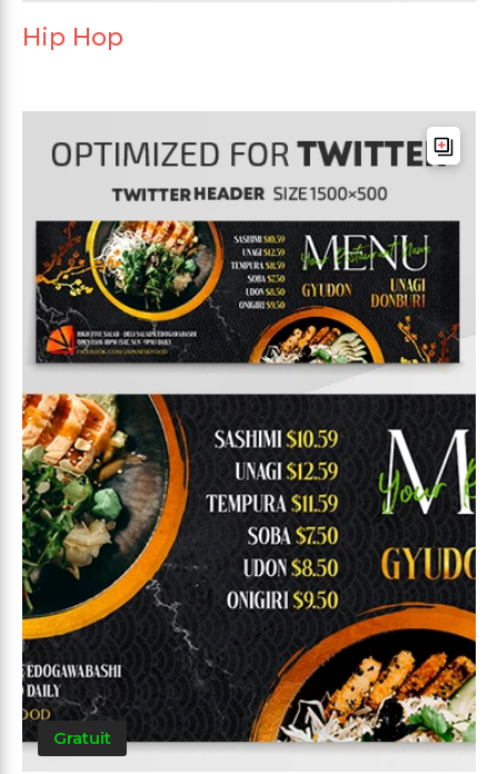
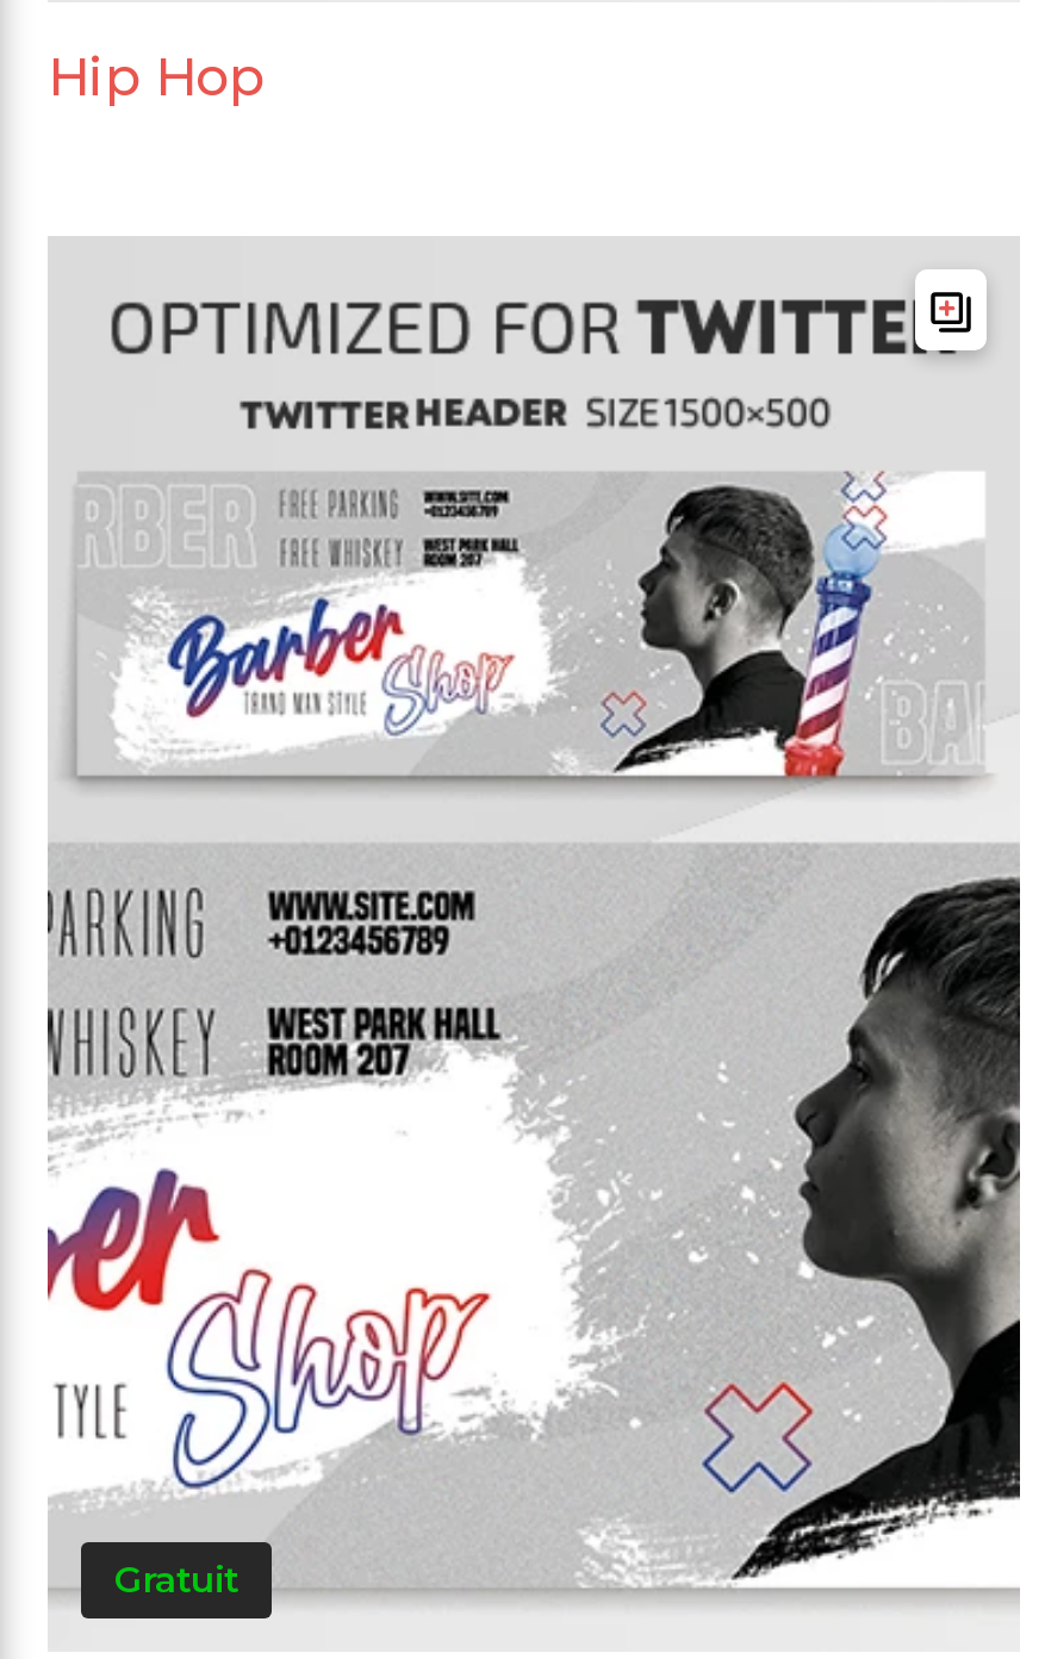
[34,220,461,365] [image] -> [76,470,987,777] [image]
[21,393,477,744] [image] -> [45,841,1022,1590] [image]

